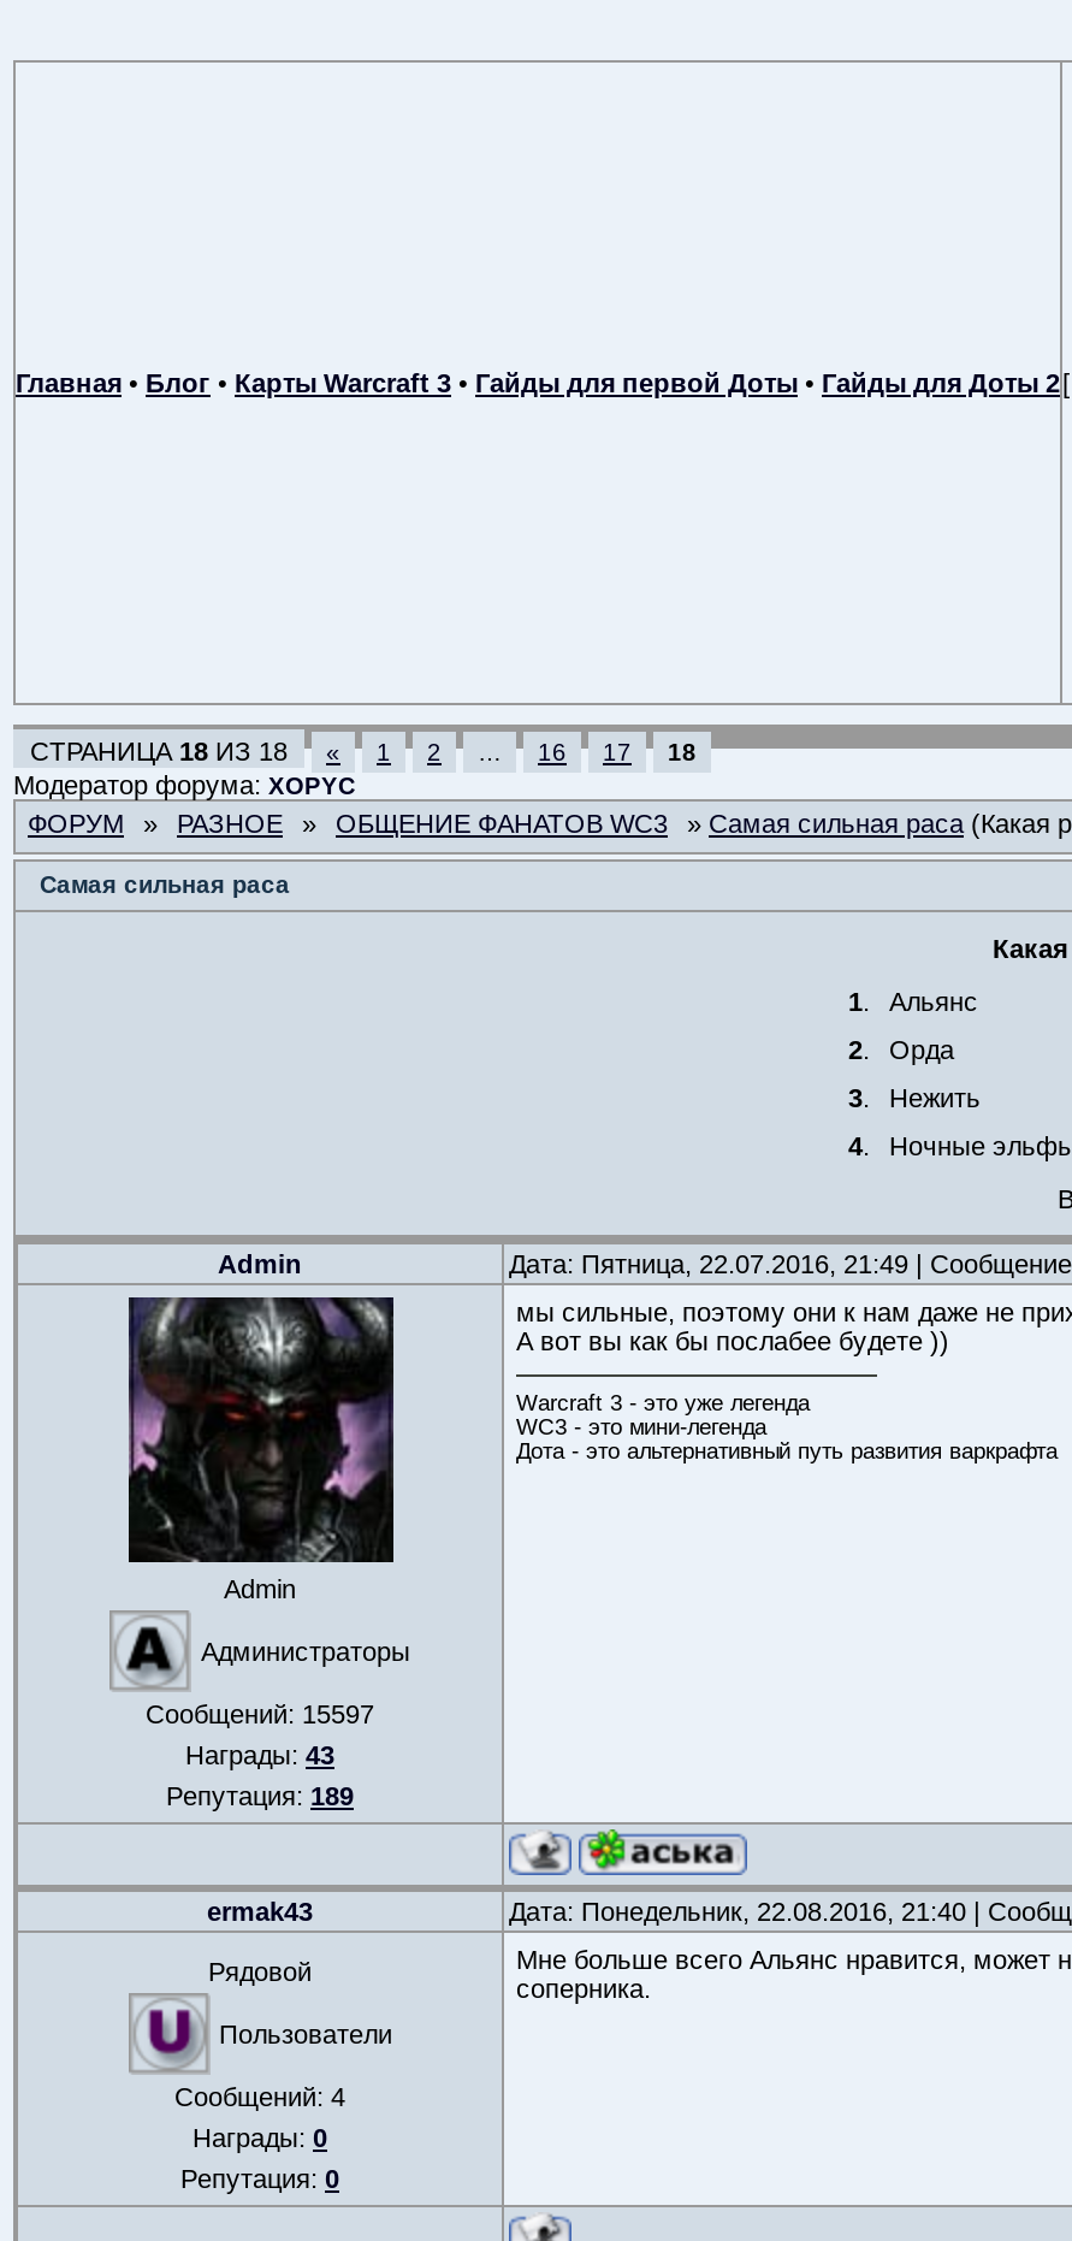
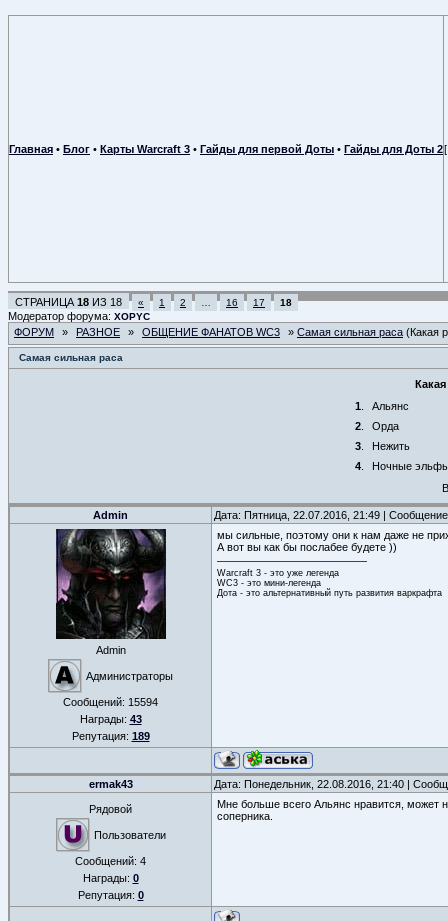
[146,1699,374,1728] Сообщений: 15597 -> [63,696,158,708] Сообщений: 15594

